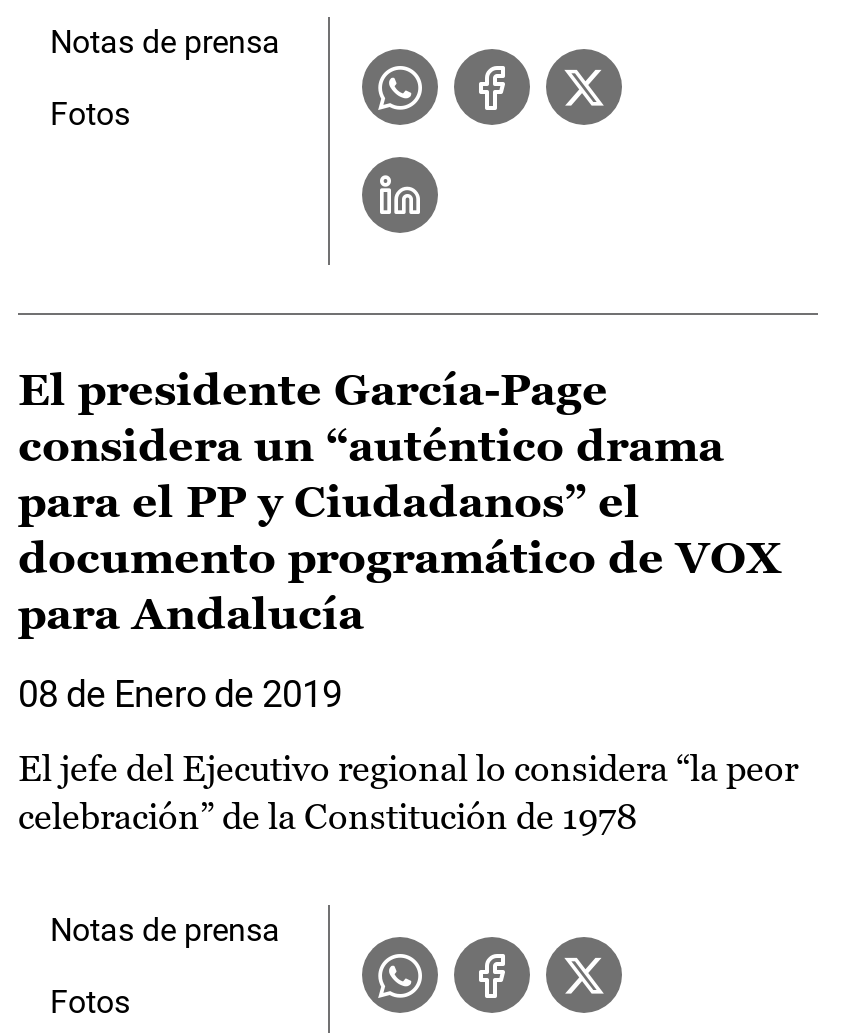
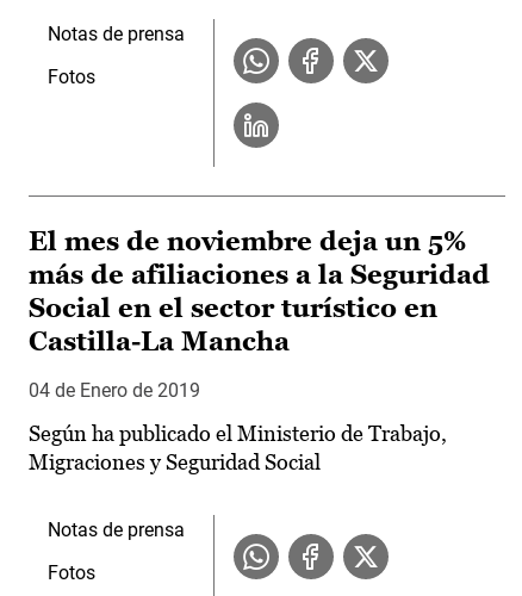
[18,365,782,639] El presidente García-Page | considera un “auténtico drama | para el PP y Ciudadanos” el | documento programático de VOX | para Andalucía -> [29,227,490,357] El mes de noviembre deja un 5% | más de afiliaciones a la Seguridad | Social en el sector turístico en | Castilla-La Mancha
[18,673,342,715] 08 de Enero de 2019 -> [29,379,200,402] 04 de Enero de 2019
[18,747,798,837] El jefe del Ejecutivo regional lo considera “la peor | celebración” de la Constitución de 1978 -> [29,421,447,475] Según ha publicado el Ministerio de Trabajo, | Migraciones y Seguridad Social

